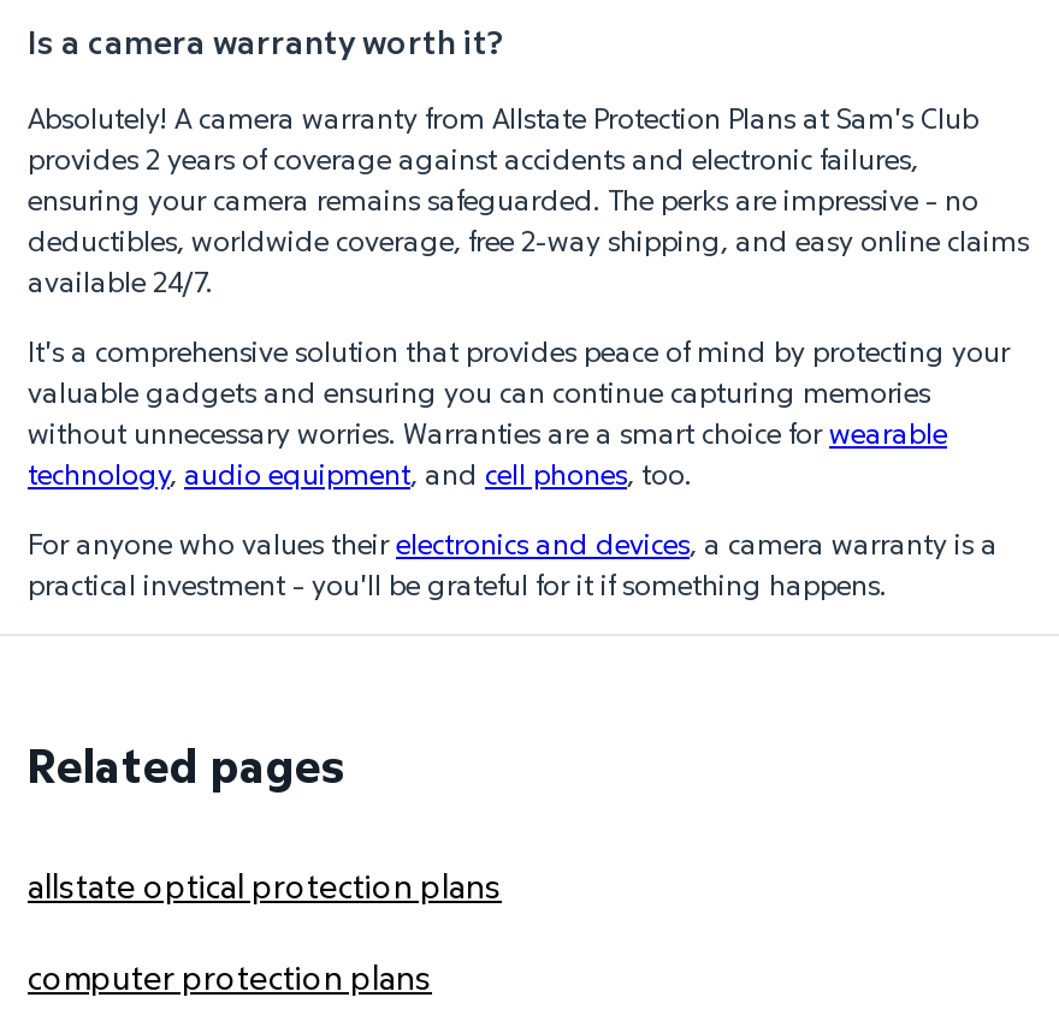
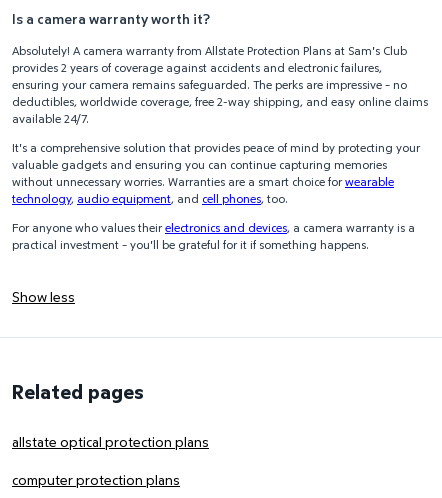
none -> [12,287,75,306] Show less

